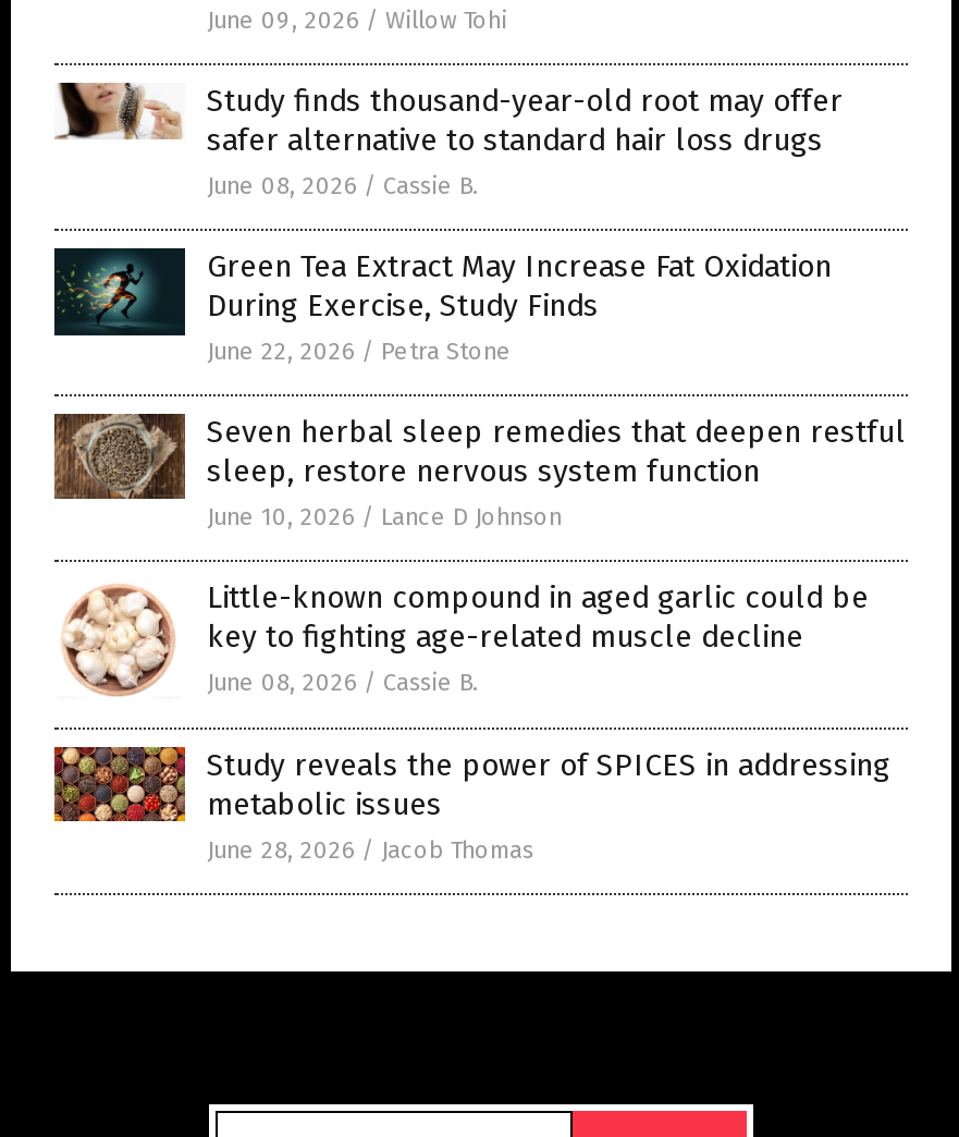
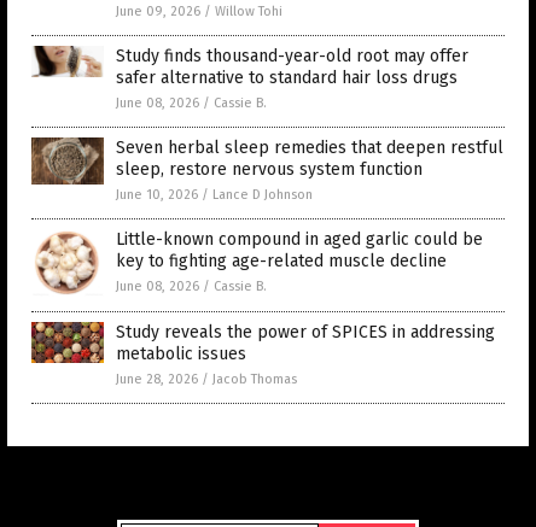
[52,248,832,366] [image] | Green Tea Extract May Increase Fat Oxidation | During Exercise, Study Finds | June 22, 2026 / Petra Stone -> none

